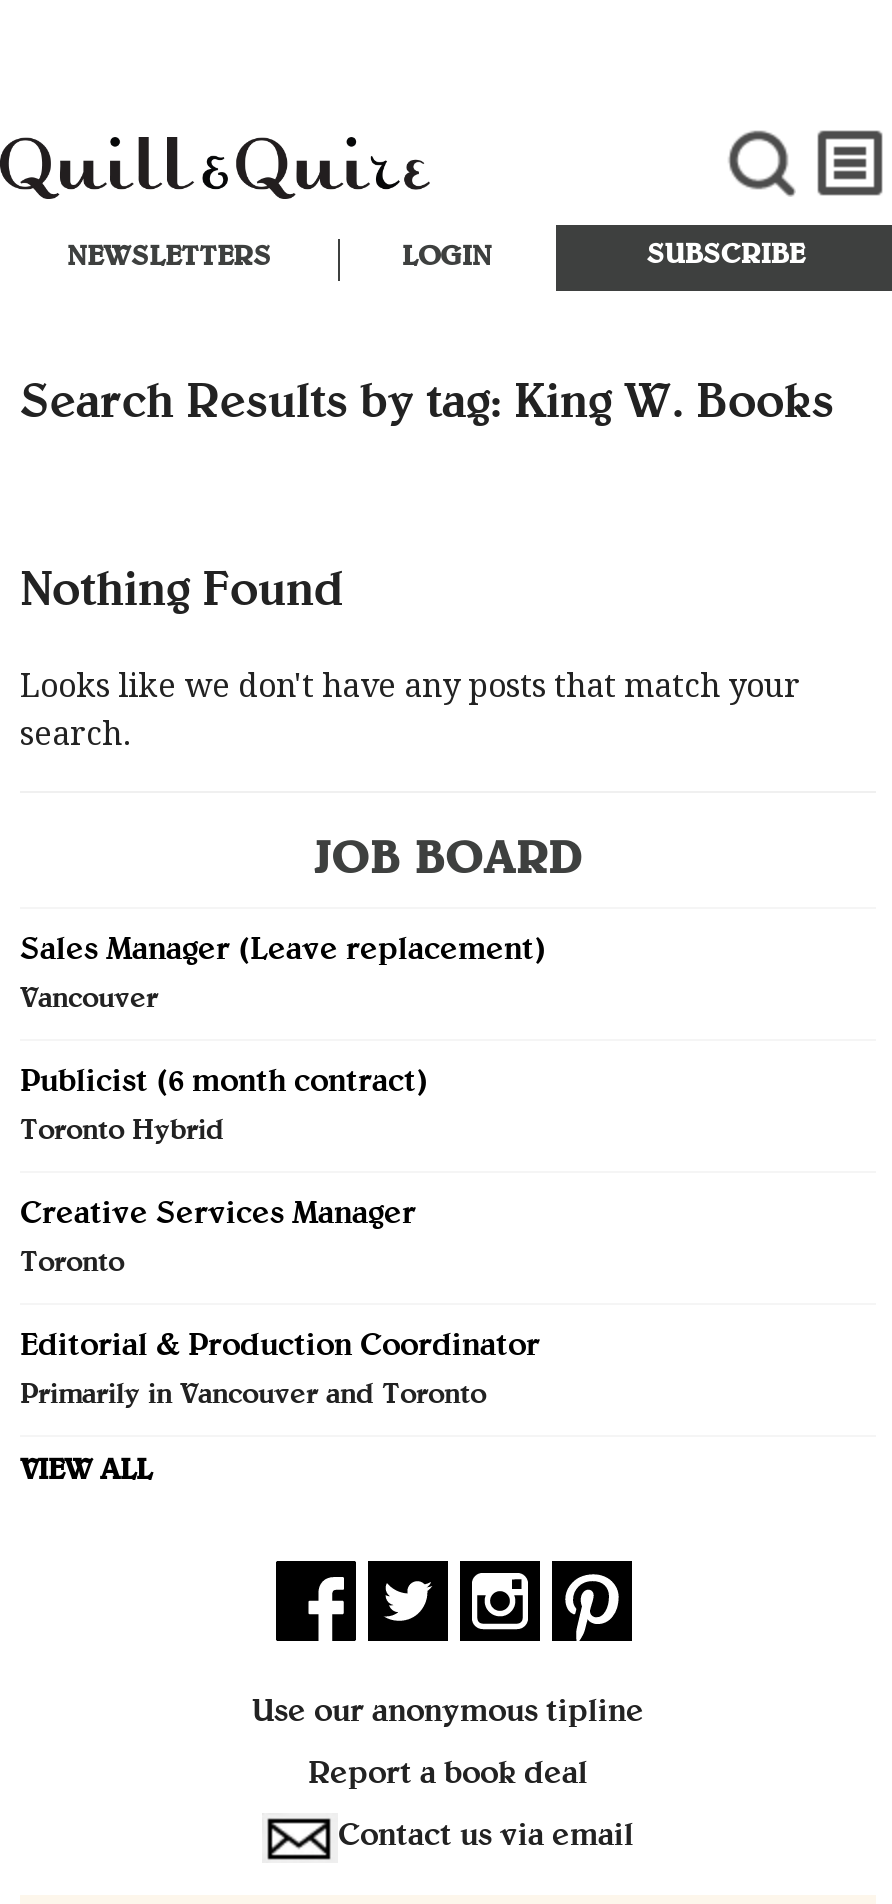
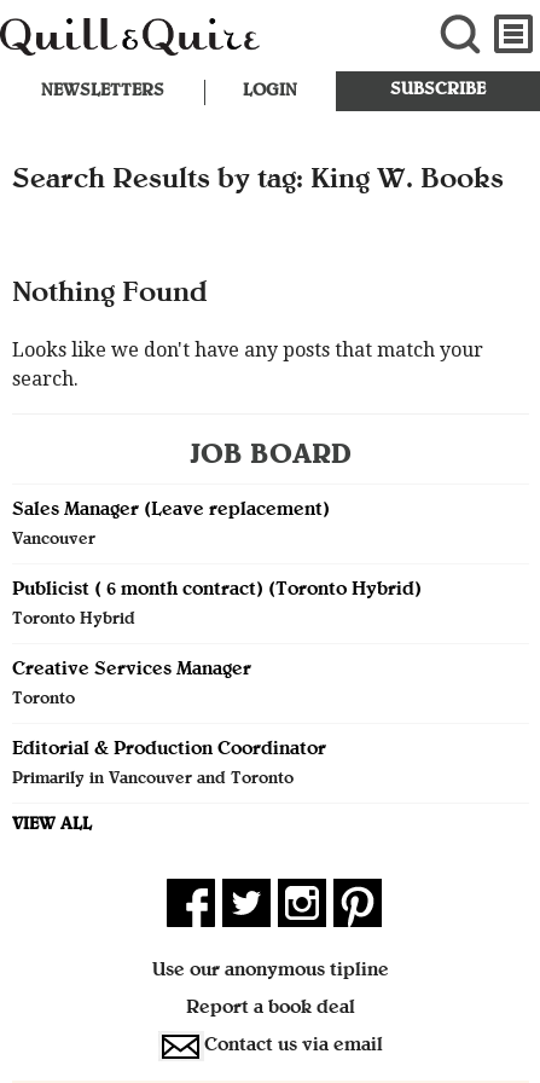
[20,1070,428,1102] Publicist (6 month contract) -> [12,582,422,601] Publicist ( 6 month contract) (Toronto Hybrid)

